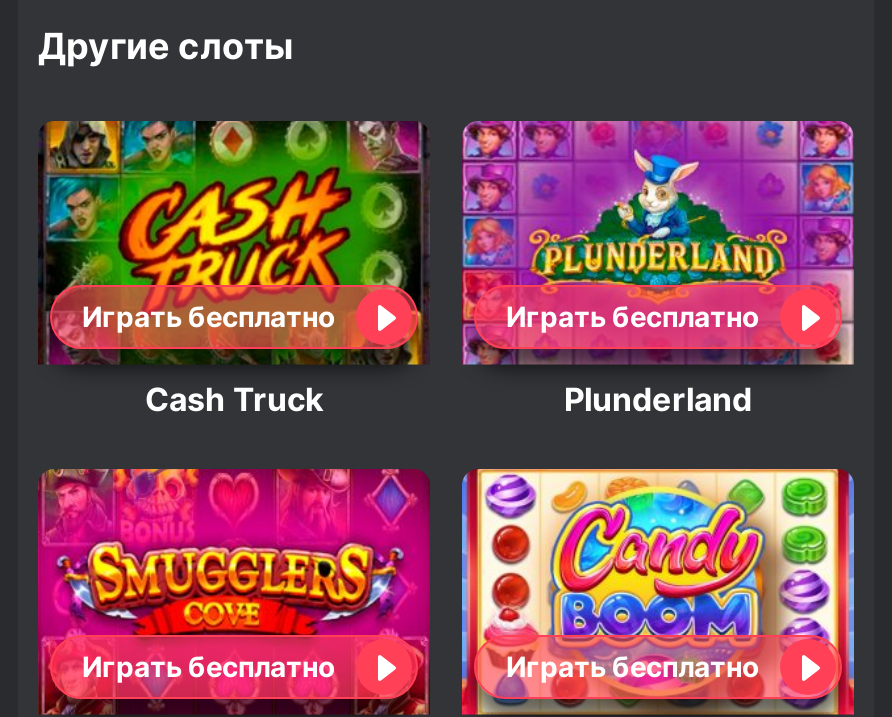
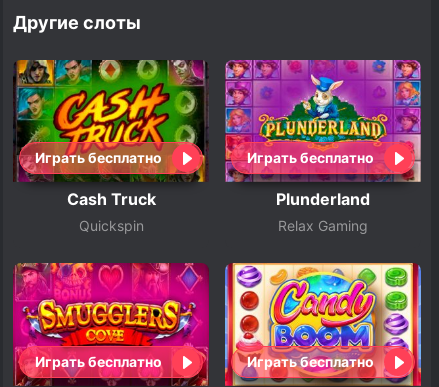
none -> [78,217,143,234] Quickspin
none -> [278,217,368,234] Relax Gaming

